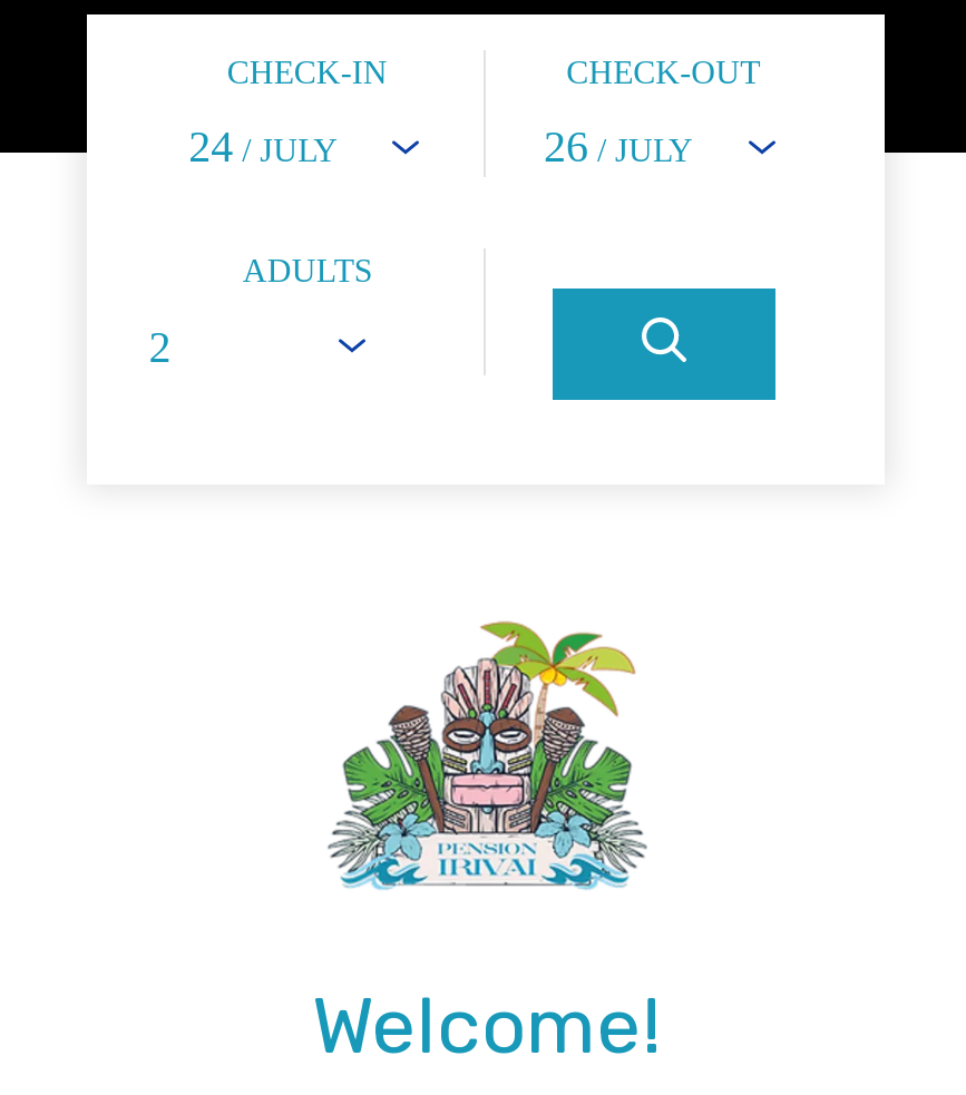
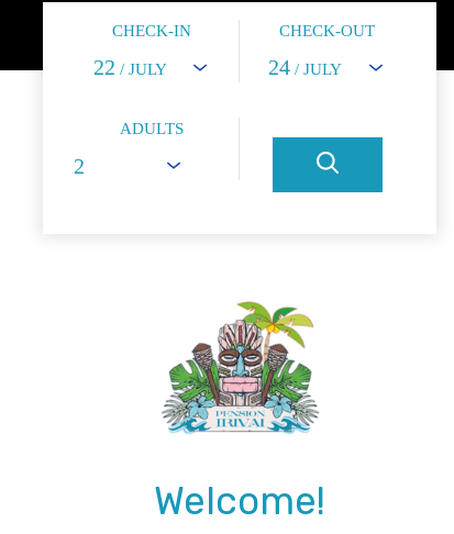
[189,121,338,170] 24 / JULY -> [93,55,167,79] 22 / JULY
[544,121,693,170] 26 / JULY -> [268,55,342,79] 24 / JULY

